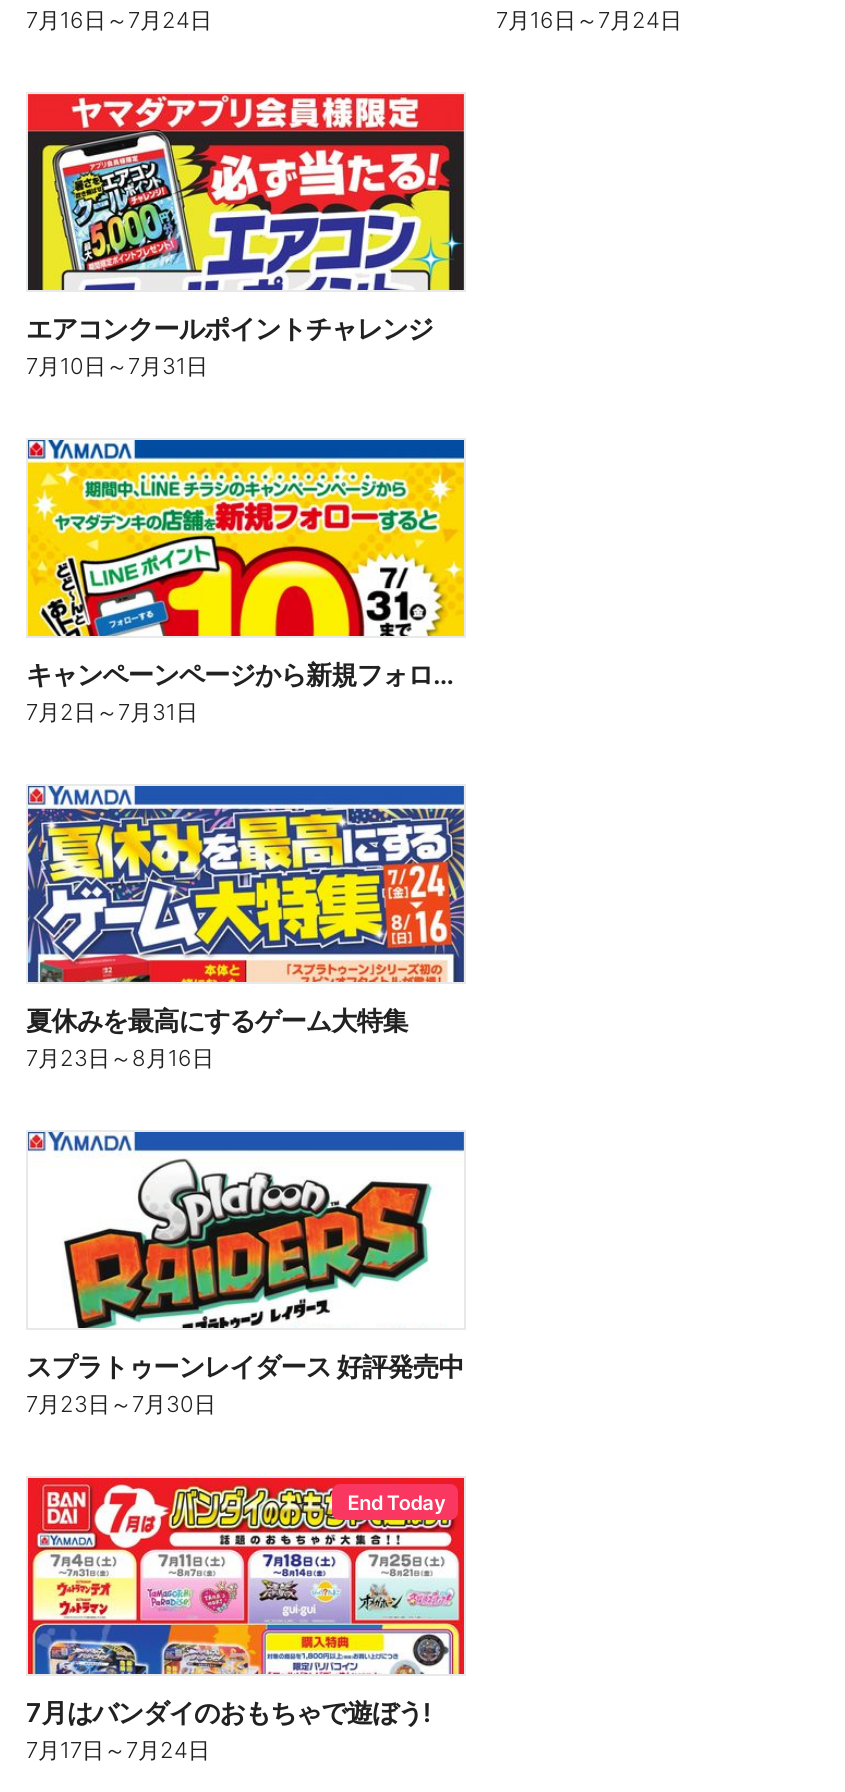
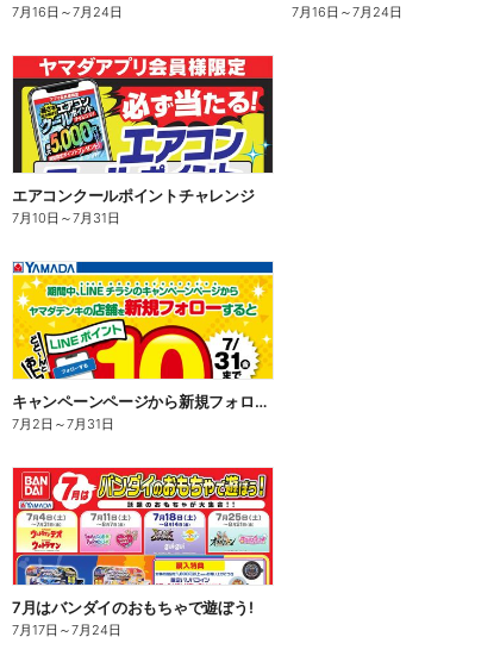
[26,784,466,1072] [image] | 夏休みを最高にするゲーム大特集 | 7月23日～8月16日 -> none
[26,1134,464,1418] [image] | スプラトゥーンレイダース 好評発売中 | 7月23日～7月30日 -> none
[347,1490,446,1514] End Today -> none

